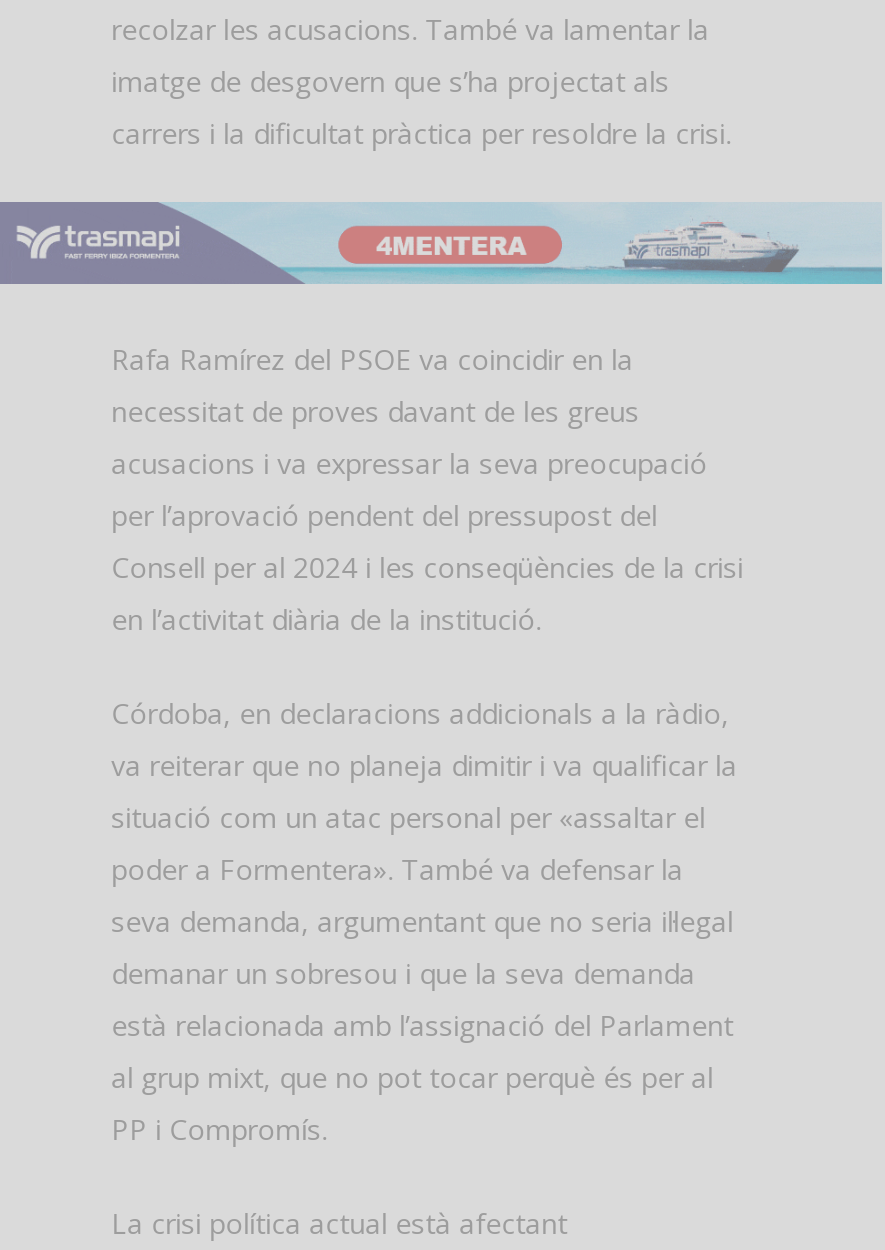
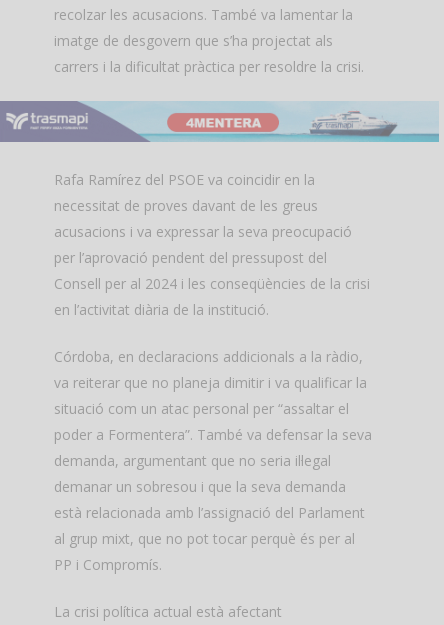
[111,797,733,939] situació com un atac personal per «assaltar el | poder a Formentera». També va defensar la | seva demanda, argumentant que no seria il·legal -> [54,399,372,470] situació com un atac personal per “assaltar el | poder a Formentera”. També va defensar la seva | demanda, argumentant que no seria il·legal

